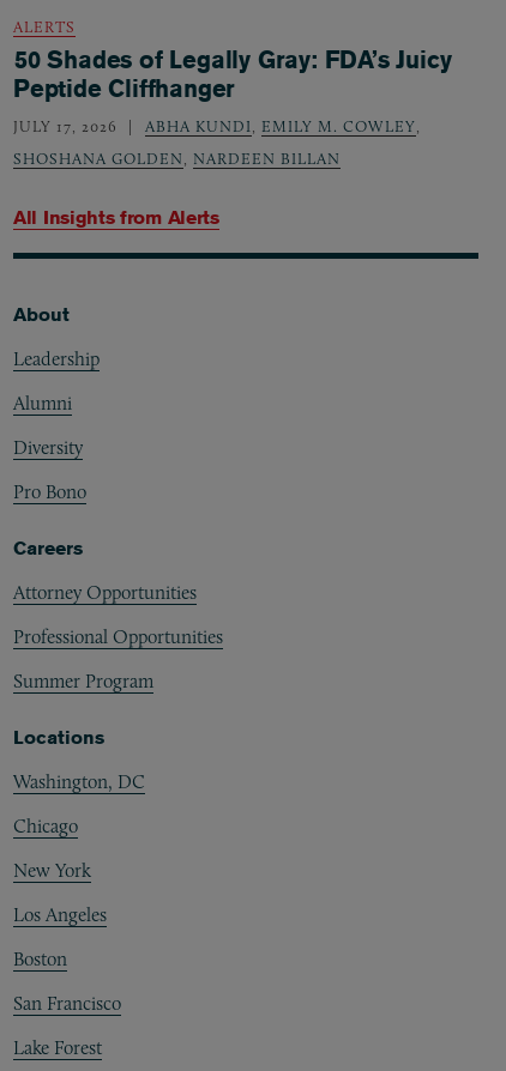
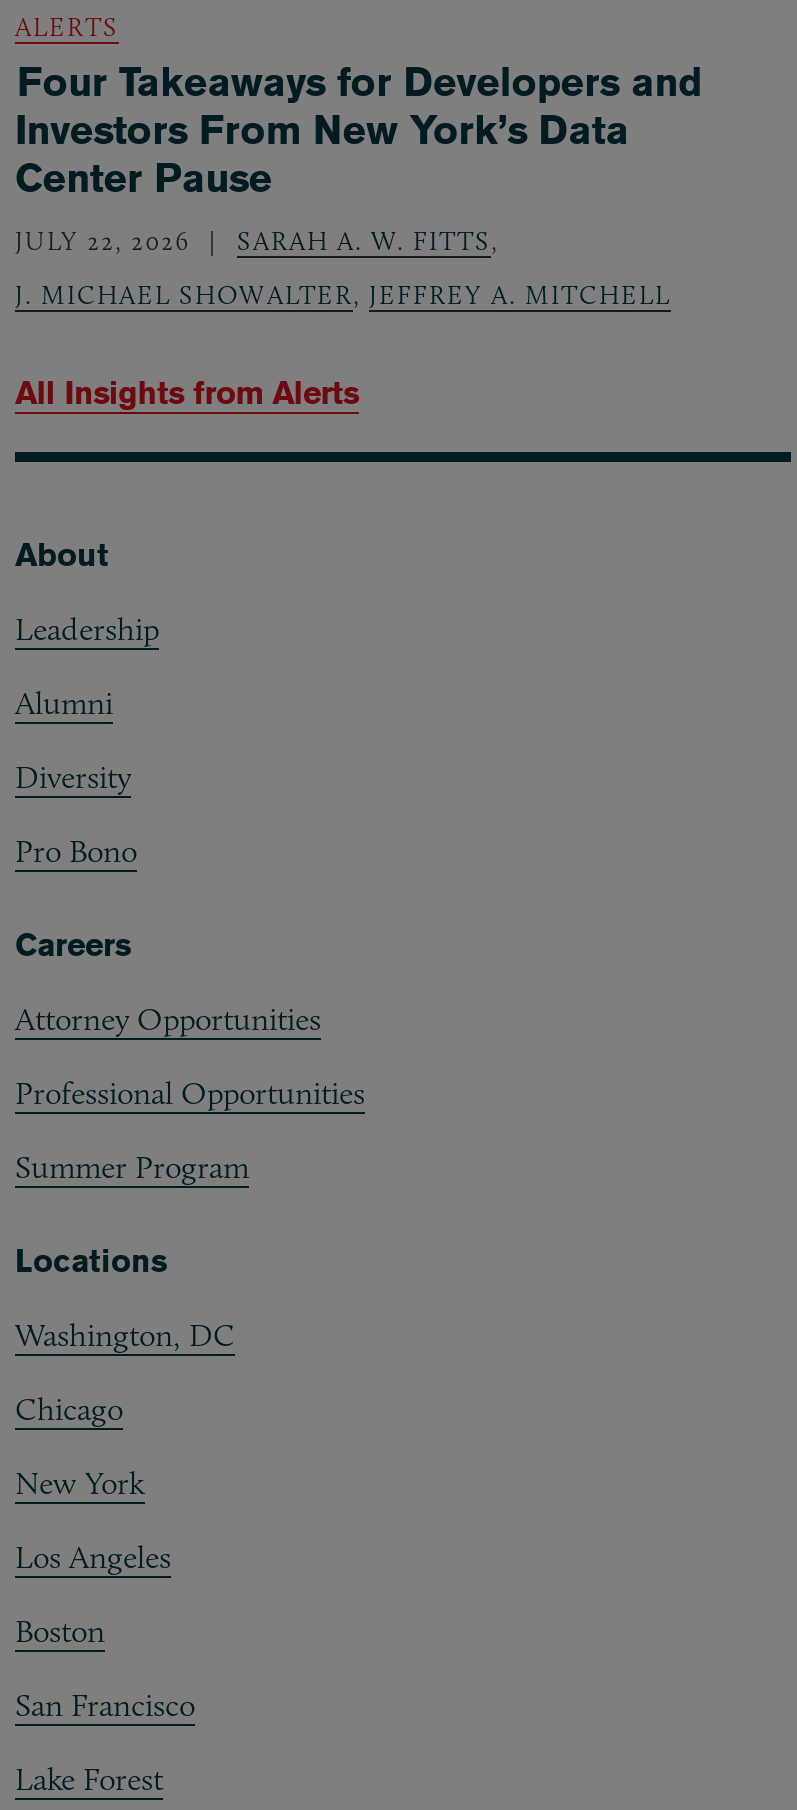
[13,45,451,136] 50 Shades of Legally Gray: FDA’s Juicy | Peptide Cliffhanger | JULY 17, 2026 | ABHA KUNDI, EMILY M. COWLEY, -> [15,57,702,257] Four Takeaways for Developers and | Investors From New York’s Data | Center Pause | JULY 22, 2026 | SARAH A. W. FITTS,
[13,149,341,168] SHOSHANA GOLDEN, NARDEEN BILLAN -> [15,279,671,311] J. MICHAEL SHOWALTER, JEFFREY A. MITCHELL

